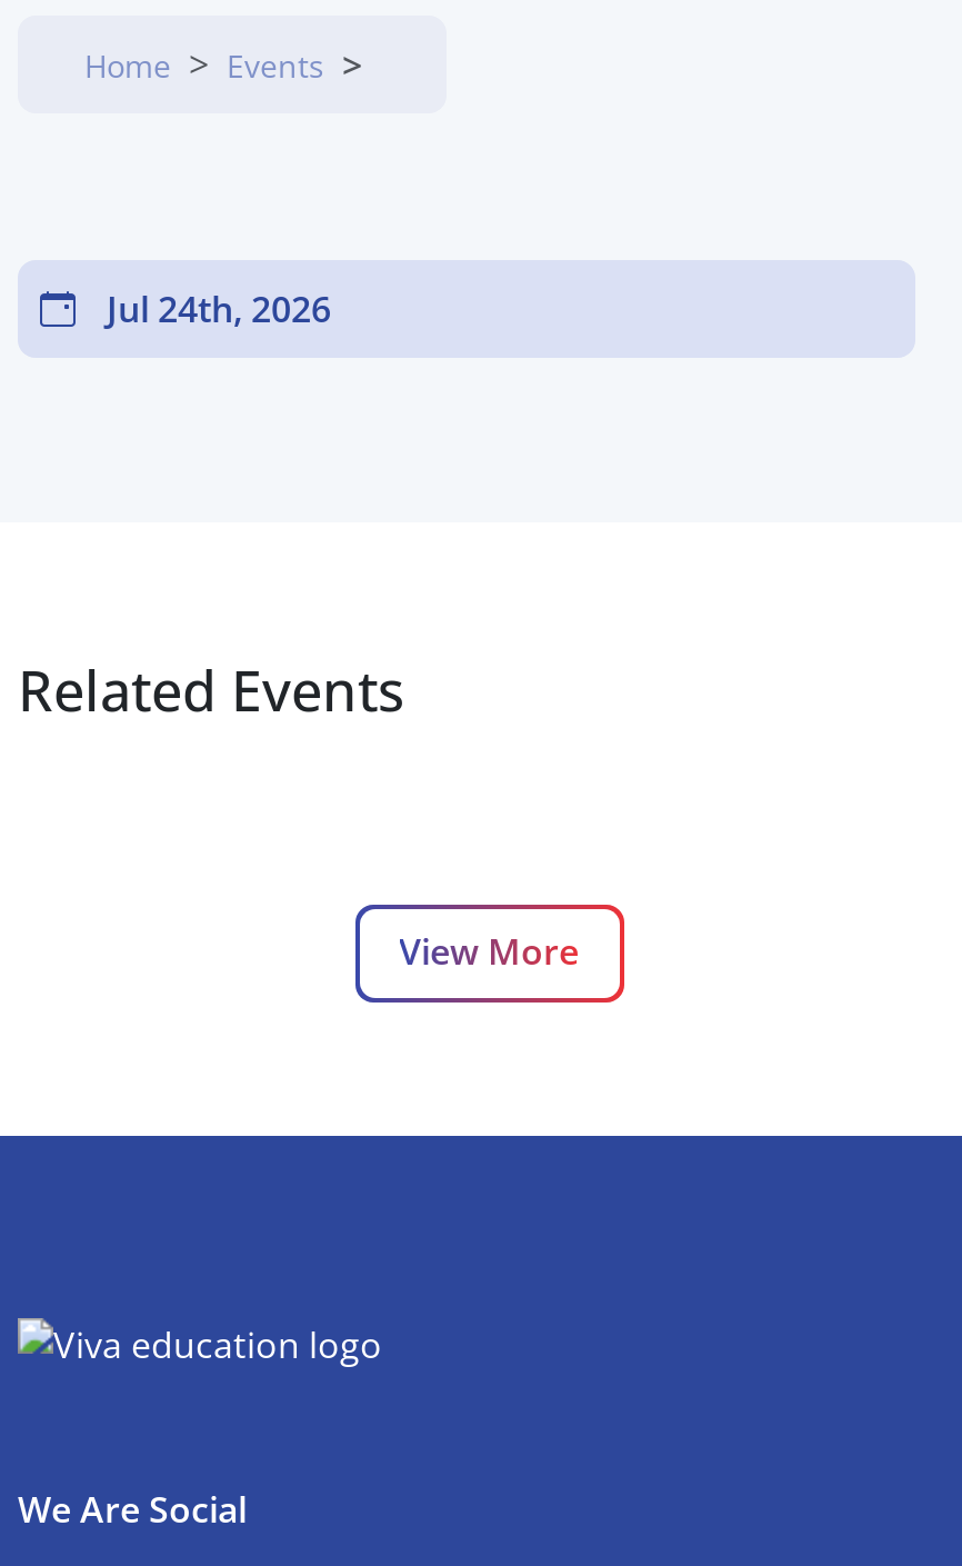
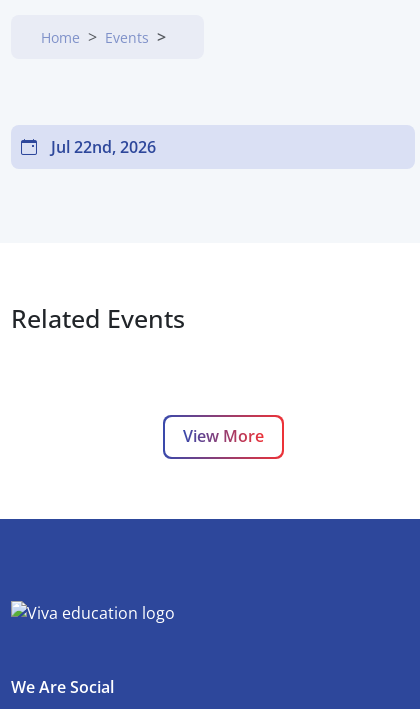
[107,285,331,333] Jul 24th, 2026 -> [51,136,156,158] Jul 22nd, 2026

